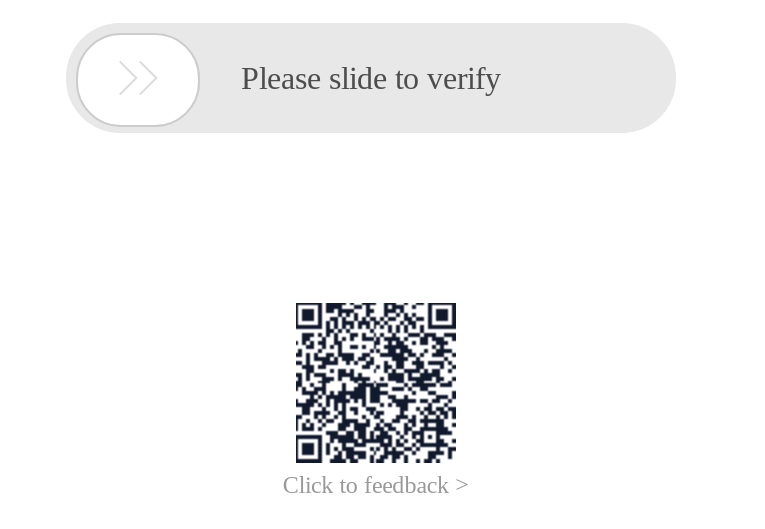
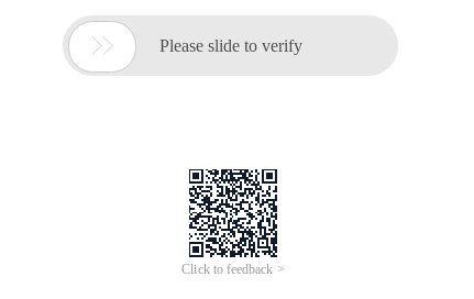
[296,301,458,465] [image] -> [189,168,278,258] [image]

